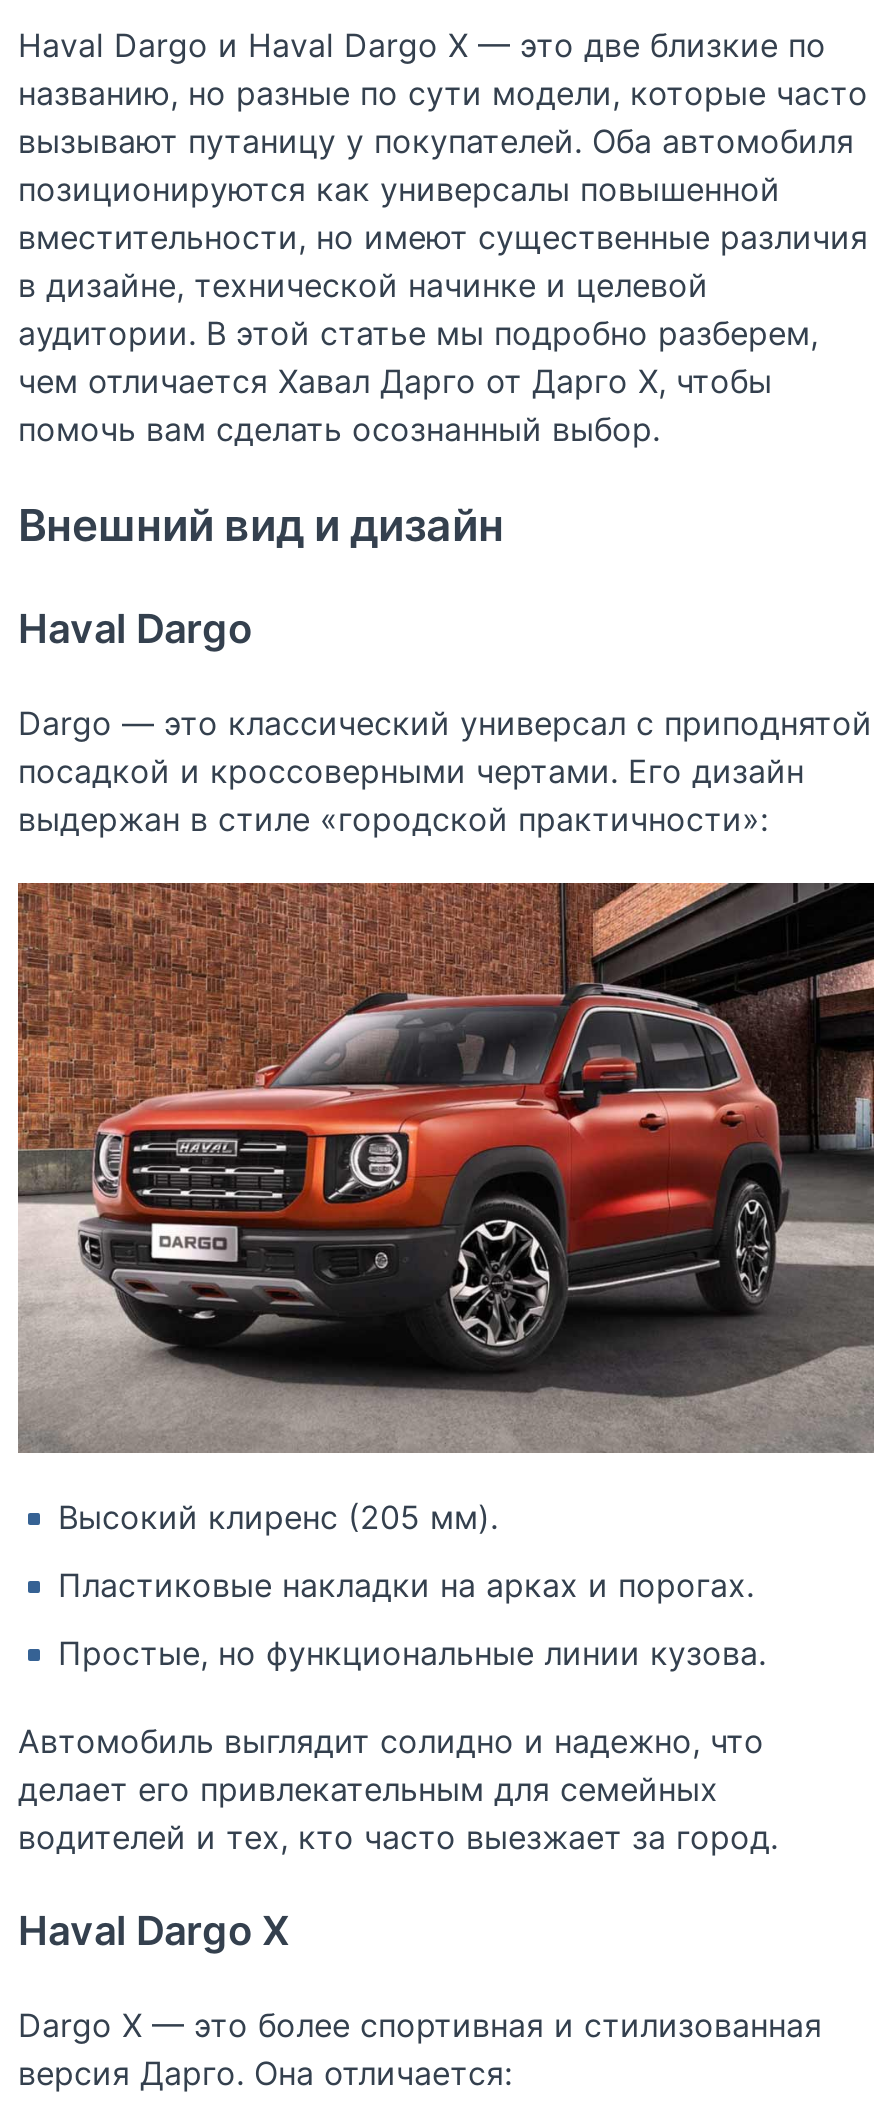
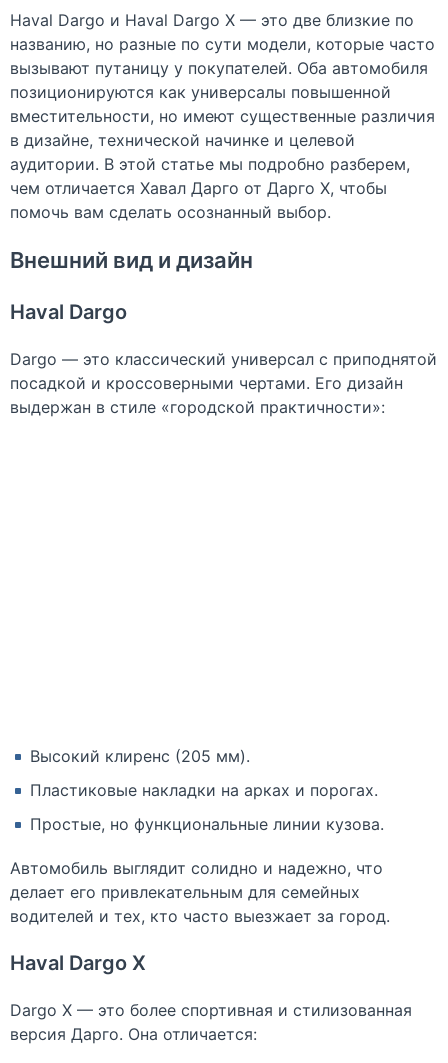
[16,881,876,1455] [image] -> none

